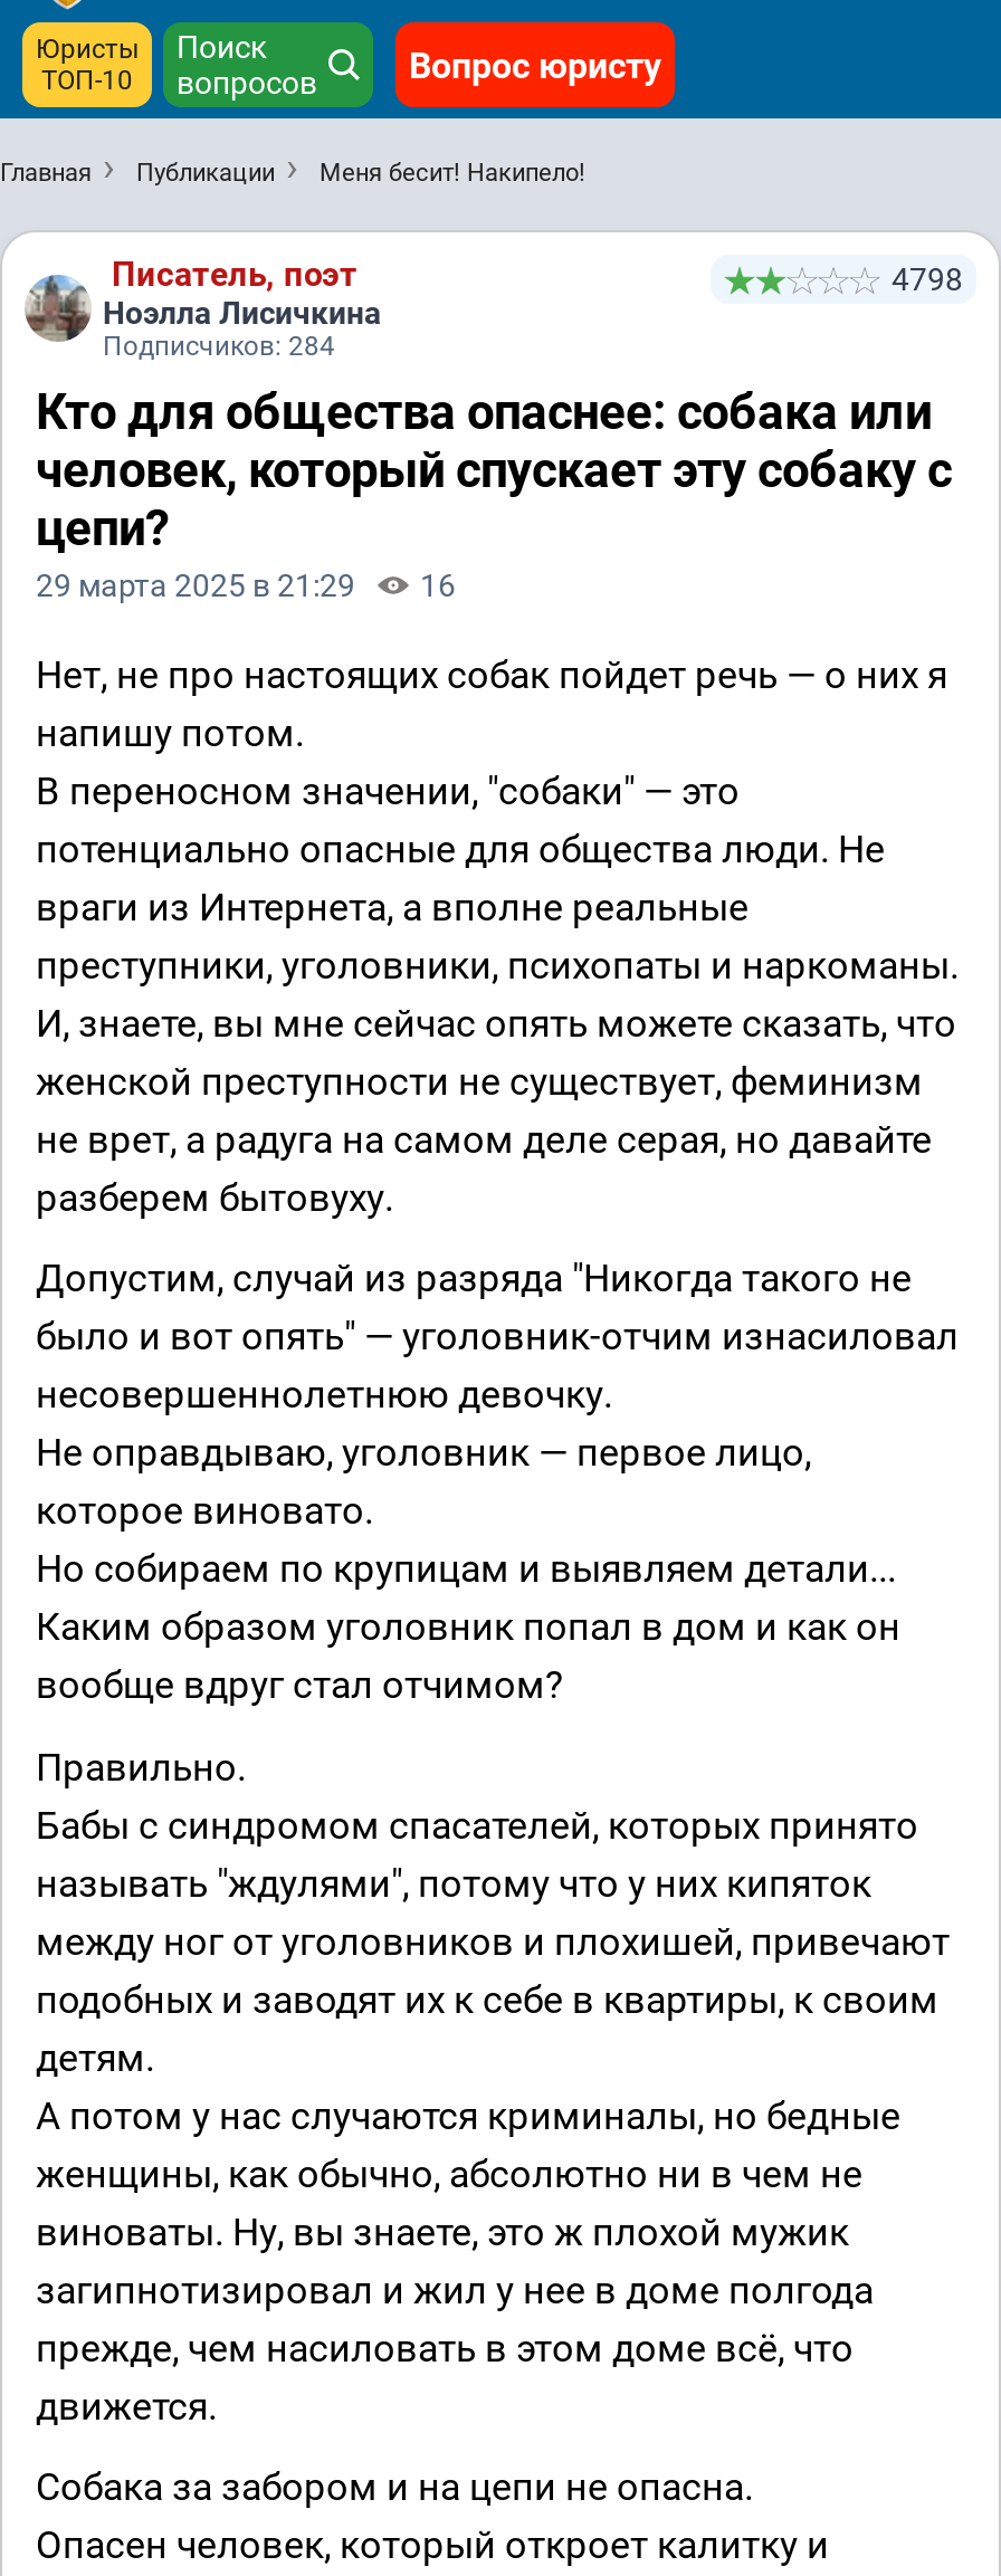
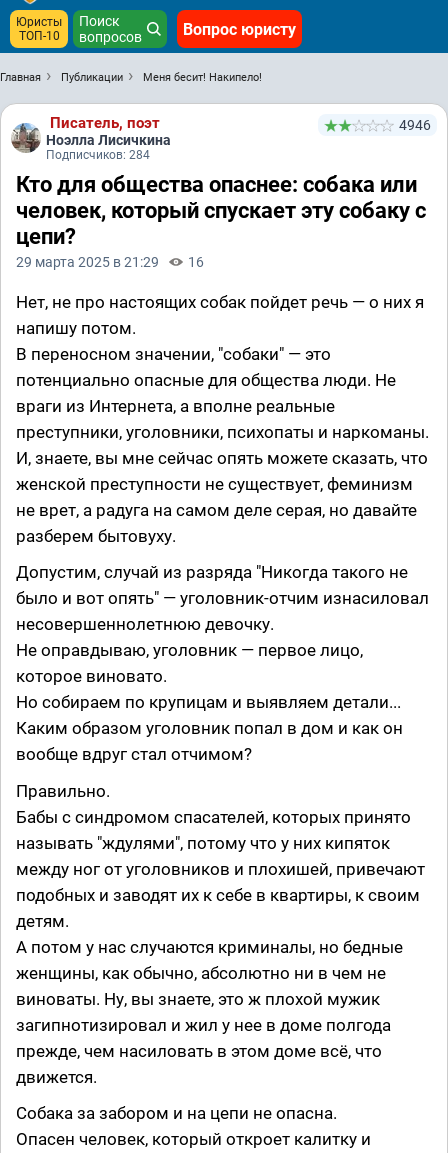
[892,261,963,297] 4798 -> [399,117,431,133] 4946

